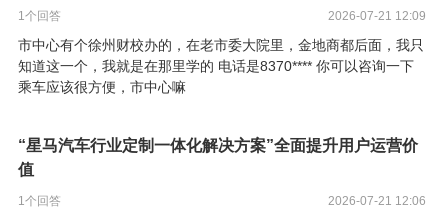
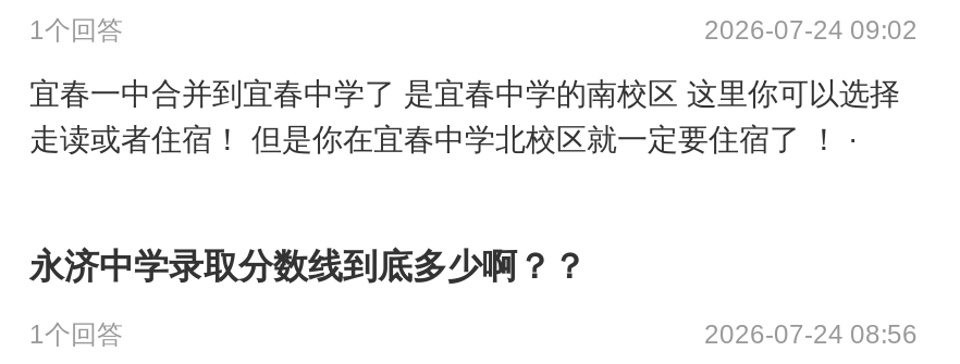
[328,9,426,23] 2026-07-21 12:09 -> [704,15,918,46] 2026-07-24 09:02
[18,37,424,95] 市中心有个徐州财校办的，在老市委大院里，金地商都后面，我只 | 知道这一个，我就是在那里学的 电话是8370**** 你可以咨询一下 | 乘车应该很方便，市中心嘛 -> [29,76,900,156] 宜春一中合并到宜春中学了 是宜春中学的南校区 这里你可以选择 | 走读或者住宿！ 但是你在宜春中学北校区就一定要住宿了 ！ ·
[18,137,418,178] “星马汽车行业定制一体化解决方案”全面提升用户运营价 | 值 -> [29,248,587,285] 永济中学录取分数线到底多少啊？？
[328,194,426,208] 2026-07-21 12:06 -> [704,319,918,350] 2026-07-24 08:56

